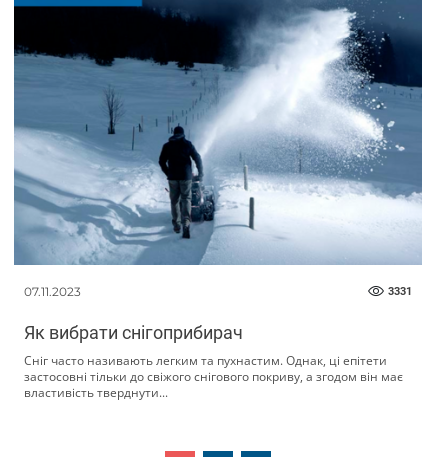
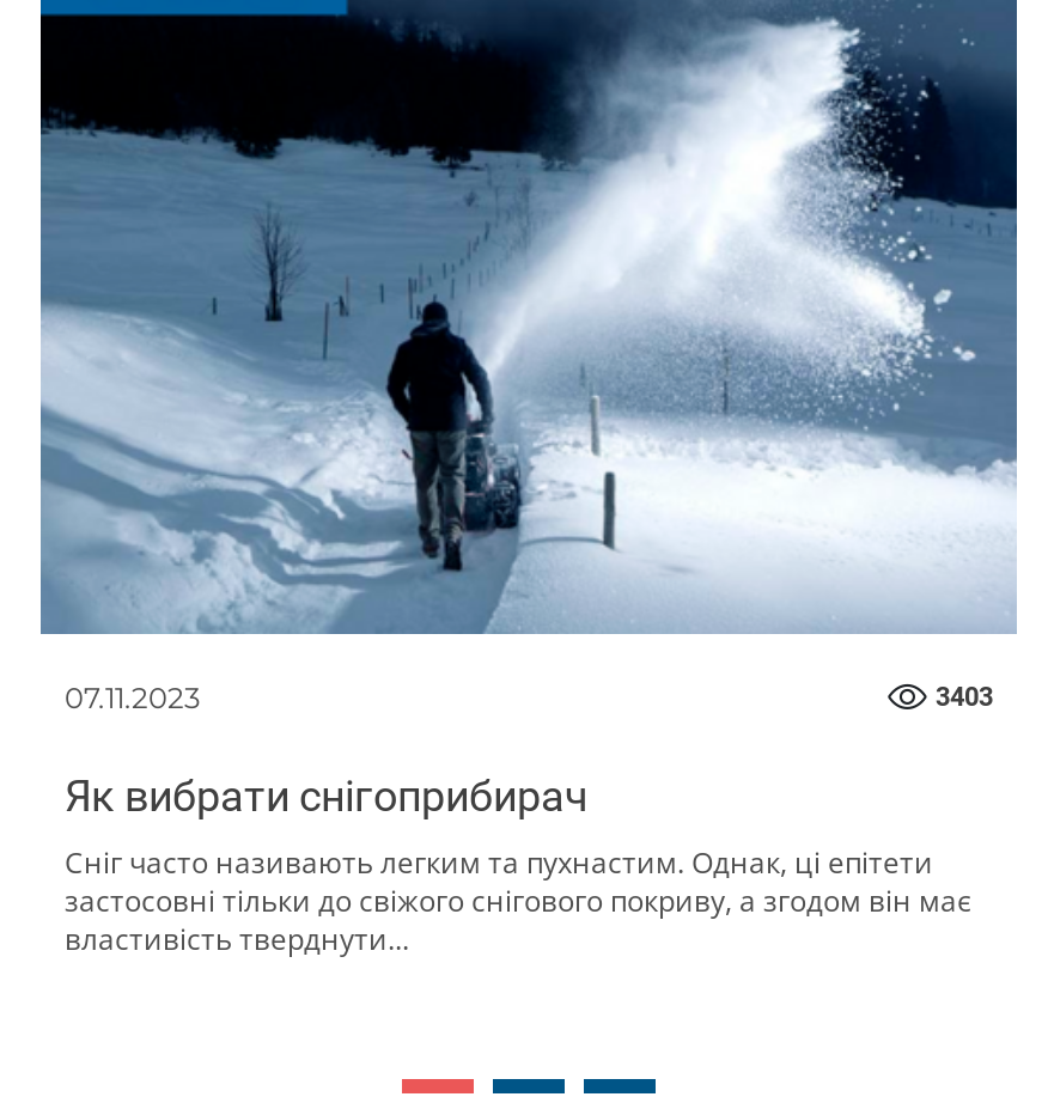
[388,286,412,299] 3331 -> [936,684,993,715] 3403

